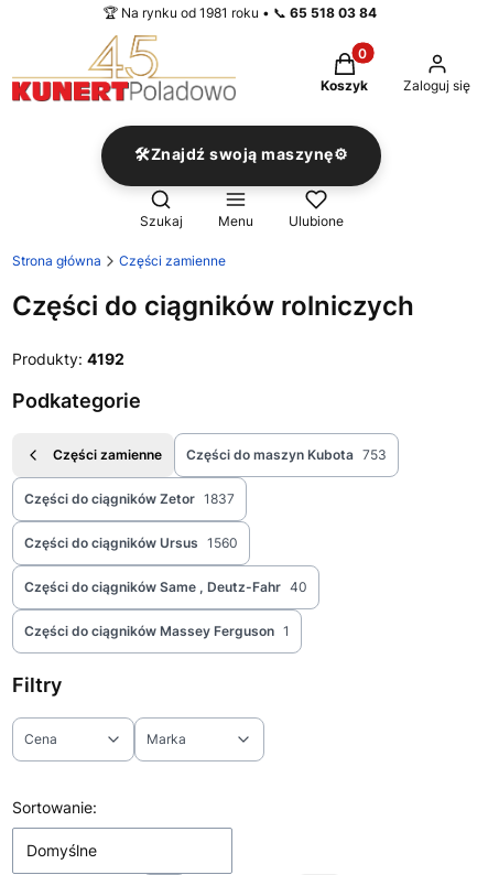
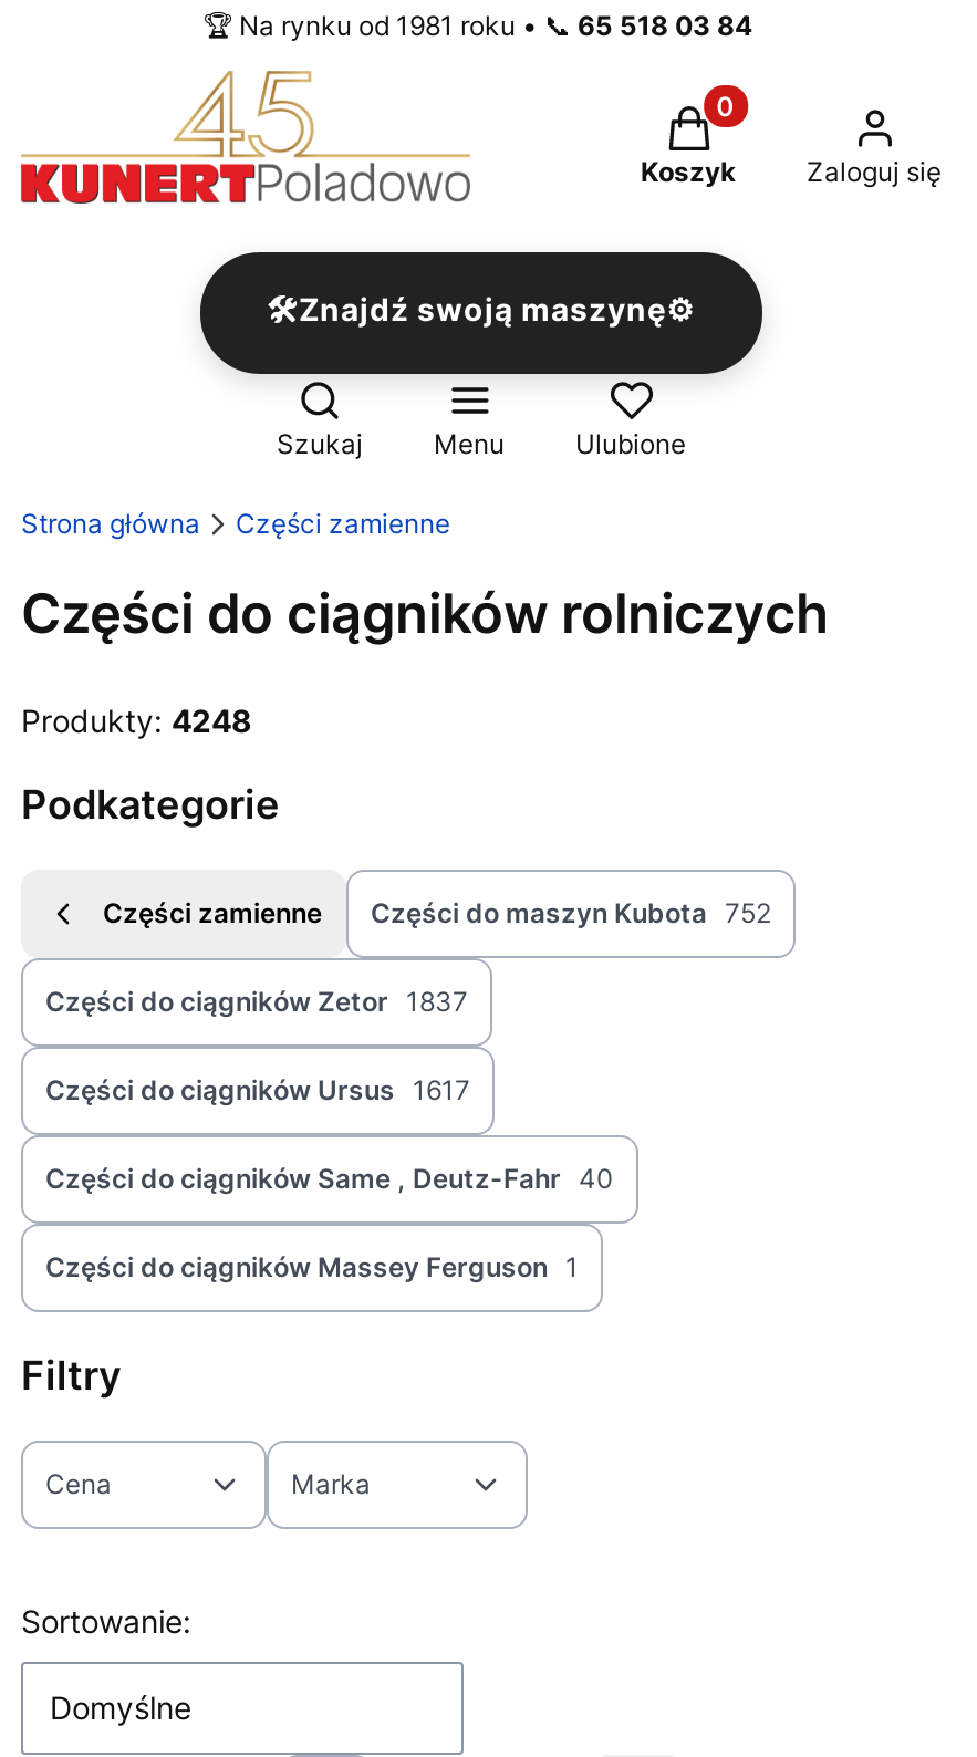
[12,349,124,368] Produkty: 4192 -> [21,701,251,739] Produkty: 4248
[186,446,387,463] Części do maszyn Kubota 753 -> [371,896,771,929] Części do maszyn Kubota 752
[24,534,238,551] Części do ciągników Ursus 1560 -> [45,1073,470,1106] Części do ciągników Ursus 1617

